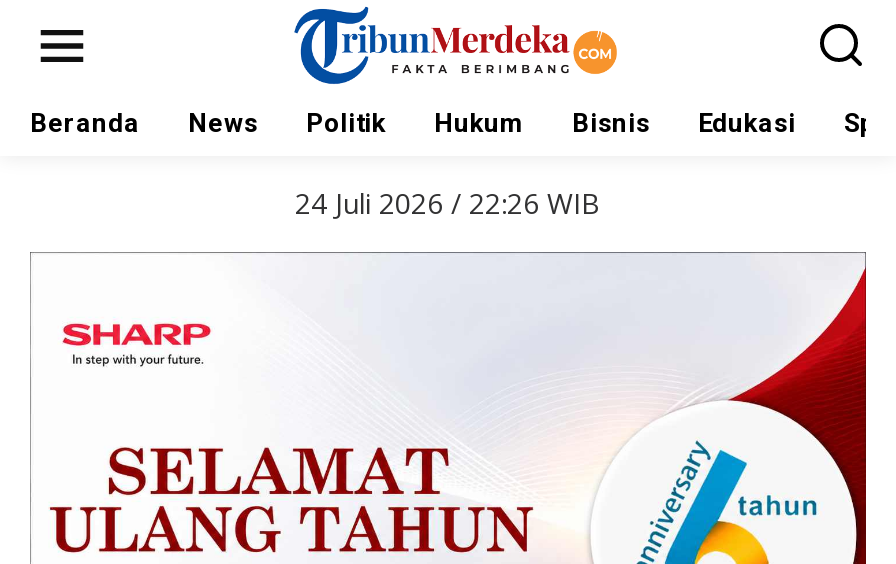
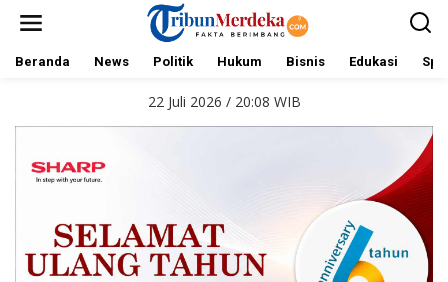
[295,184,601,222] 24 Juli 2026 / 22:26 WIB -> [147,92,300,111] 22 Juli 2026 / 20:08 WIB

